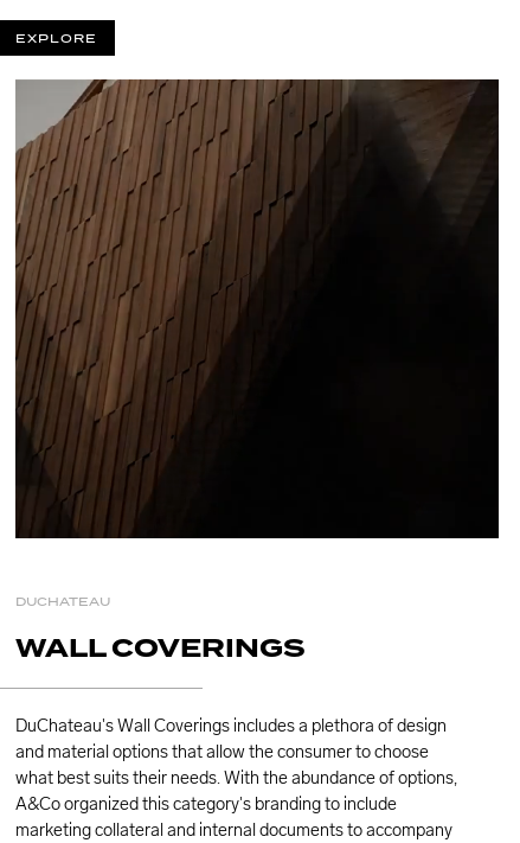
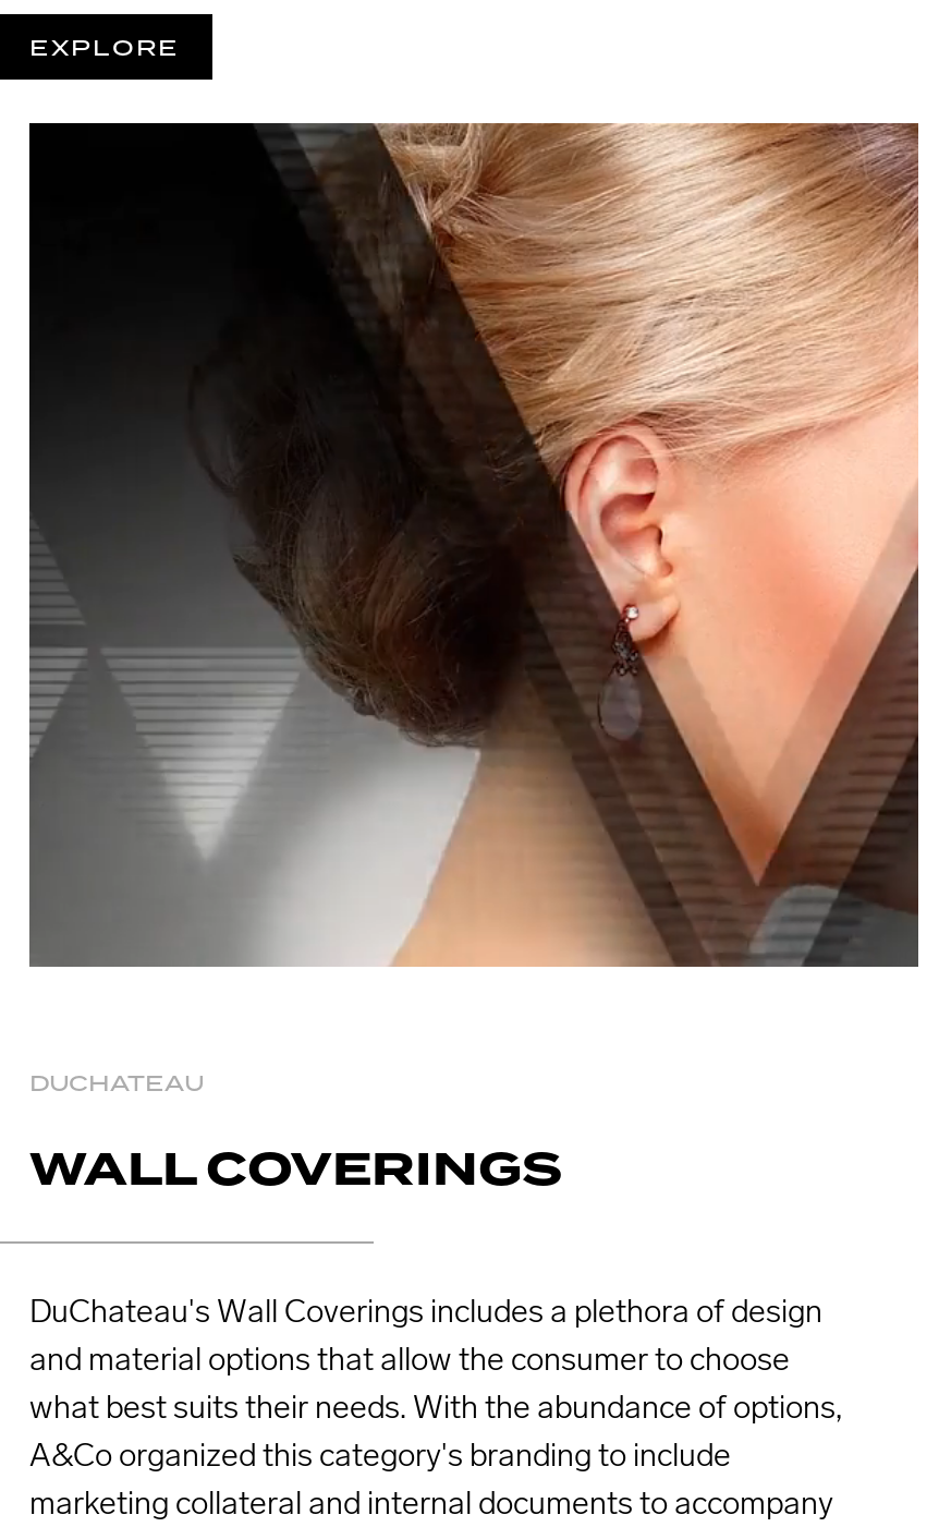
[14,78,500,539] [image] -> [27,121,920,969] [image]

